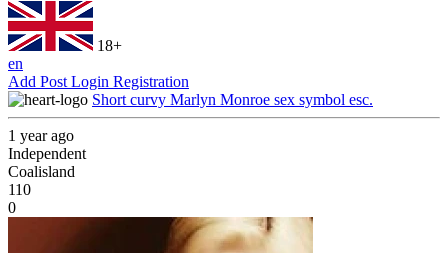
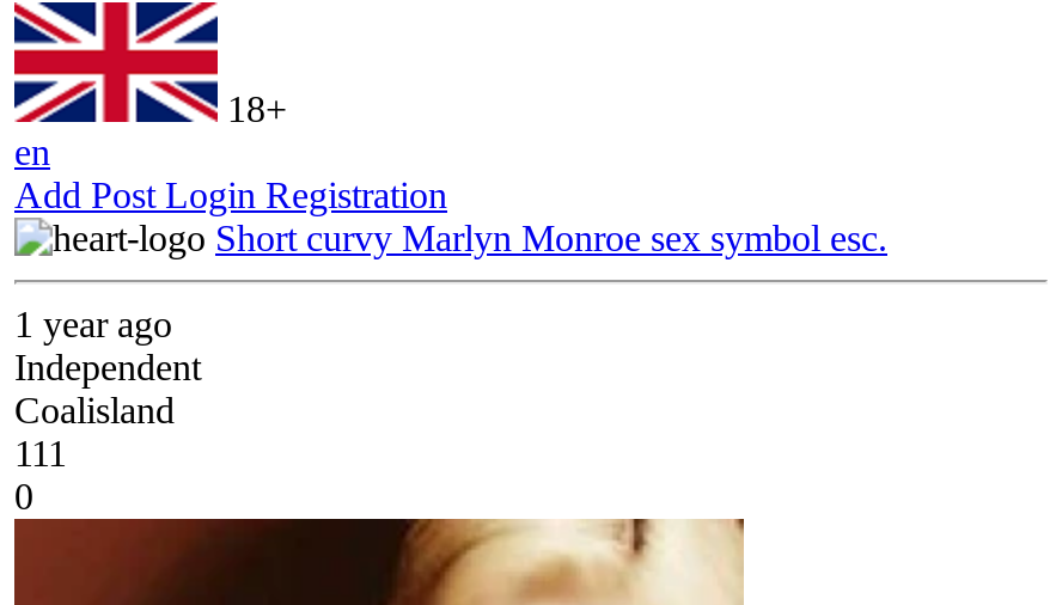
[8,181,31,198] 110 -> [14,433,67,473] 111

